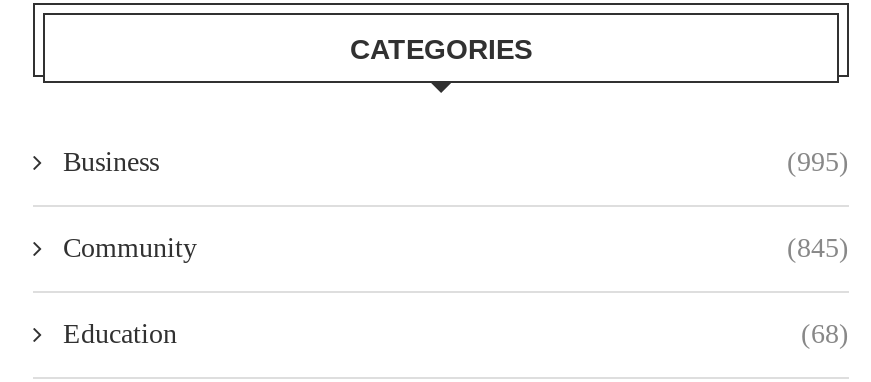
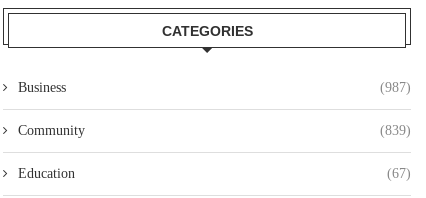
[787,147,849,177] (995) -> [380,80,411,95] (987)
[787,233,849,263] (845) -> [380,123,411,138] (839)
[801,319,849,349] (68) -> [387,166,411,181] (67)

